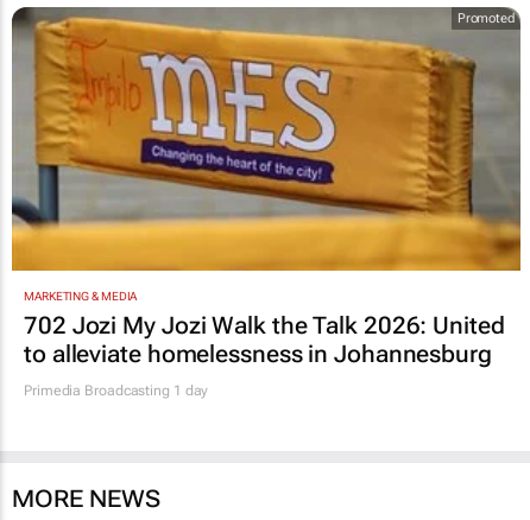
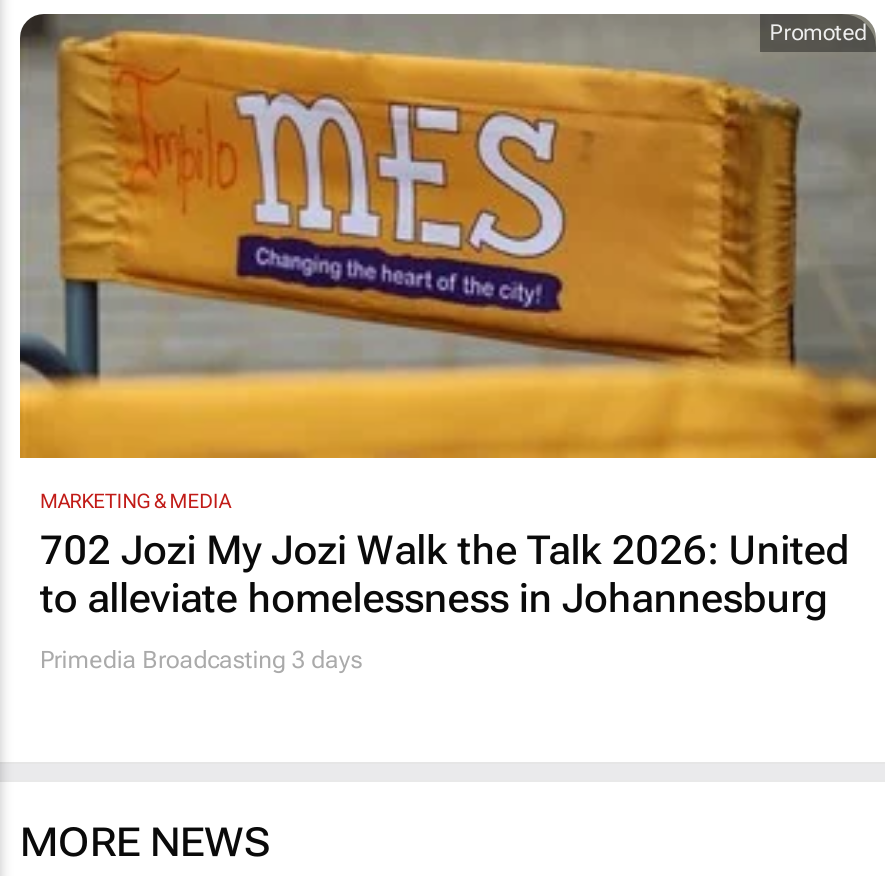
[24,382,208,398] Primedia Broadcasting 1 day -> [40,645,362,673] Primedia Broadcasting 3 days

